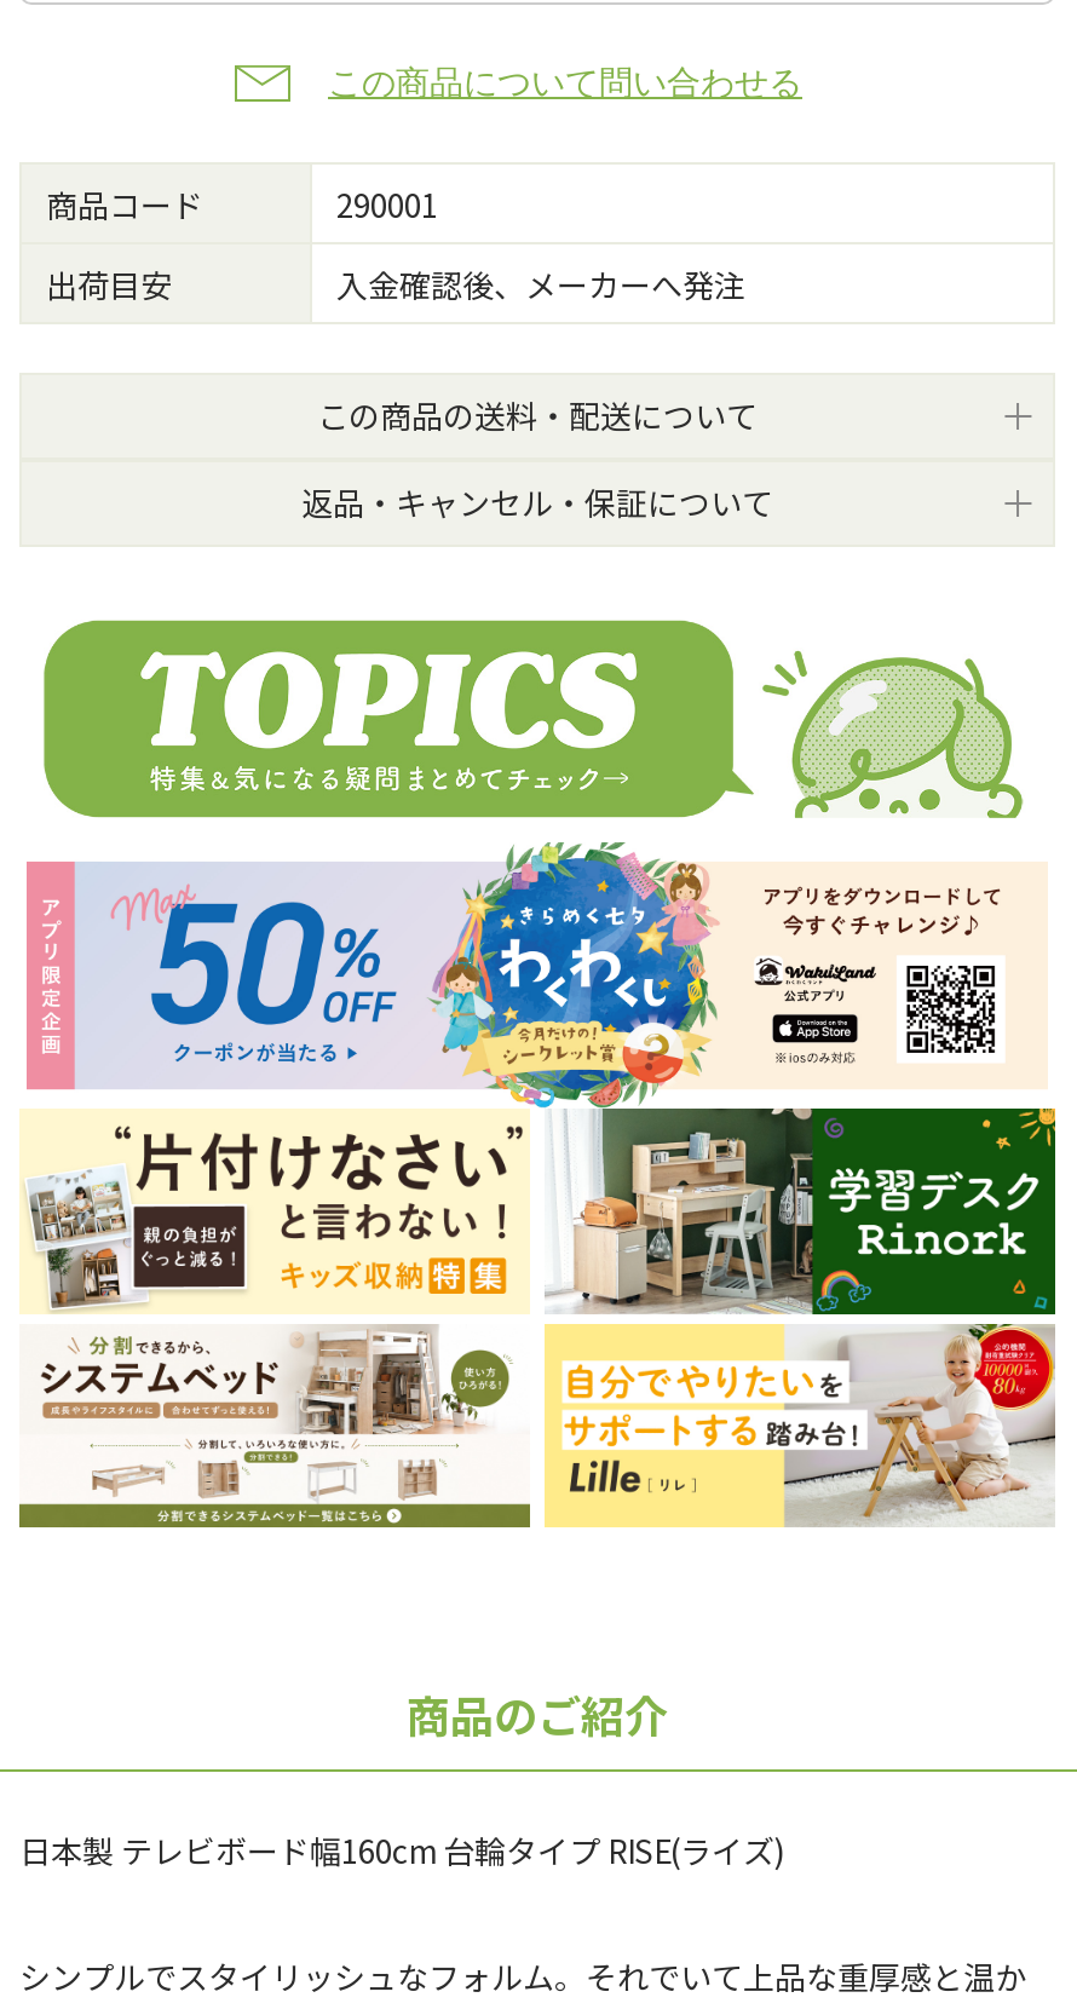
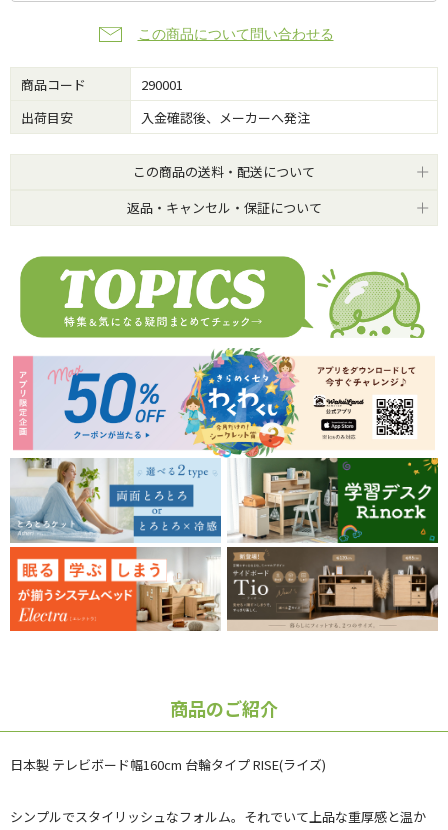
[17,1109,1055,1530] [image] -> [9,457,439,632] [image]

